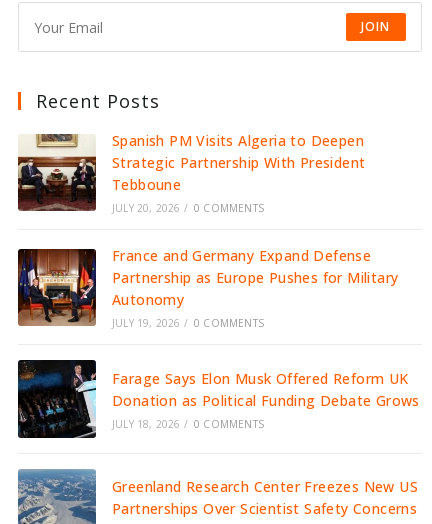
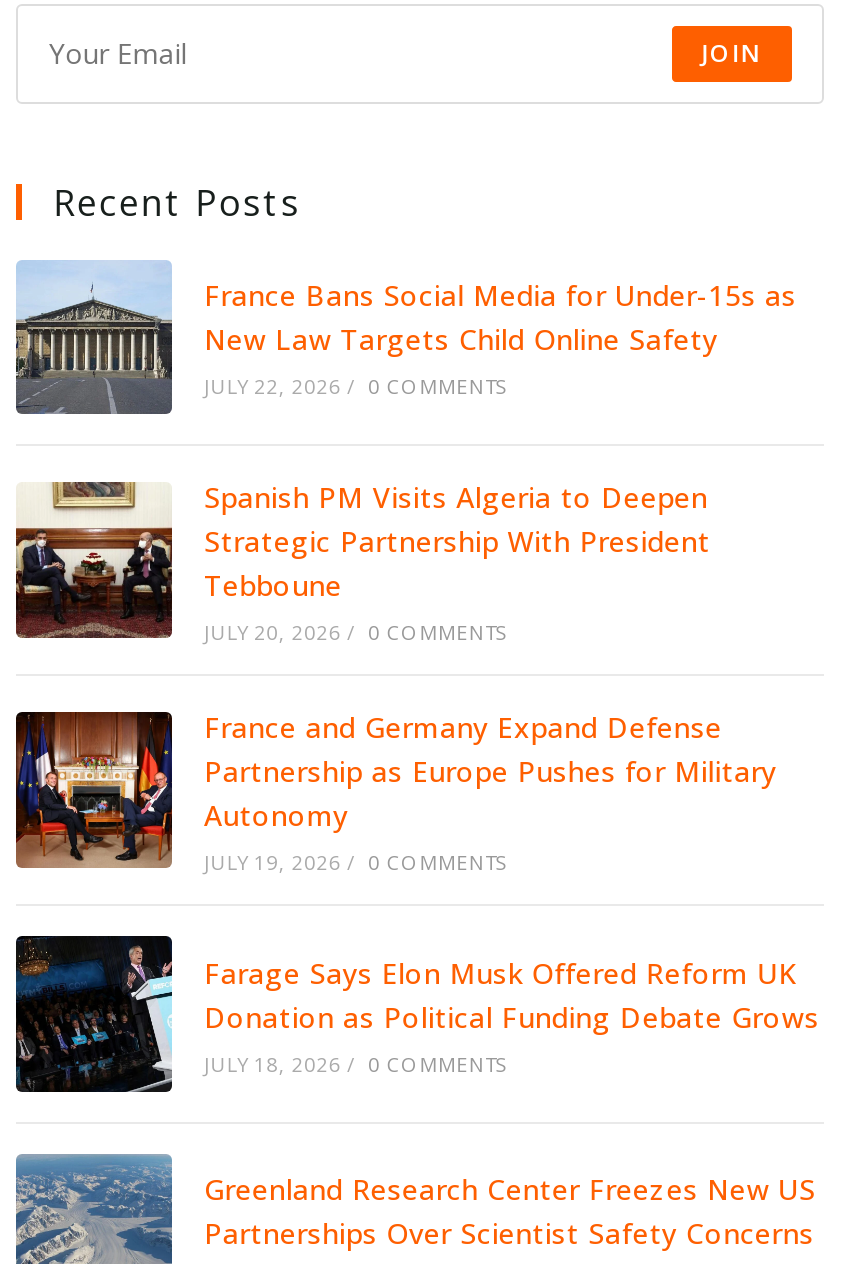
none -> [14,259,797,421] [image] | France Bans Social Media for Under-15s as | New Law Targets Child Online Safety | JULY 22, 2026 / 0 COMMENTS

